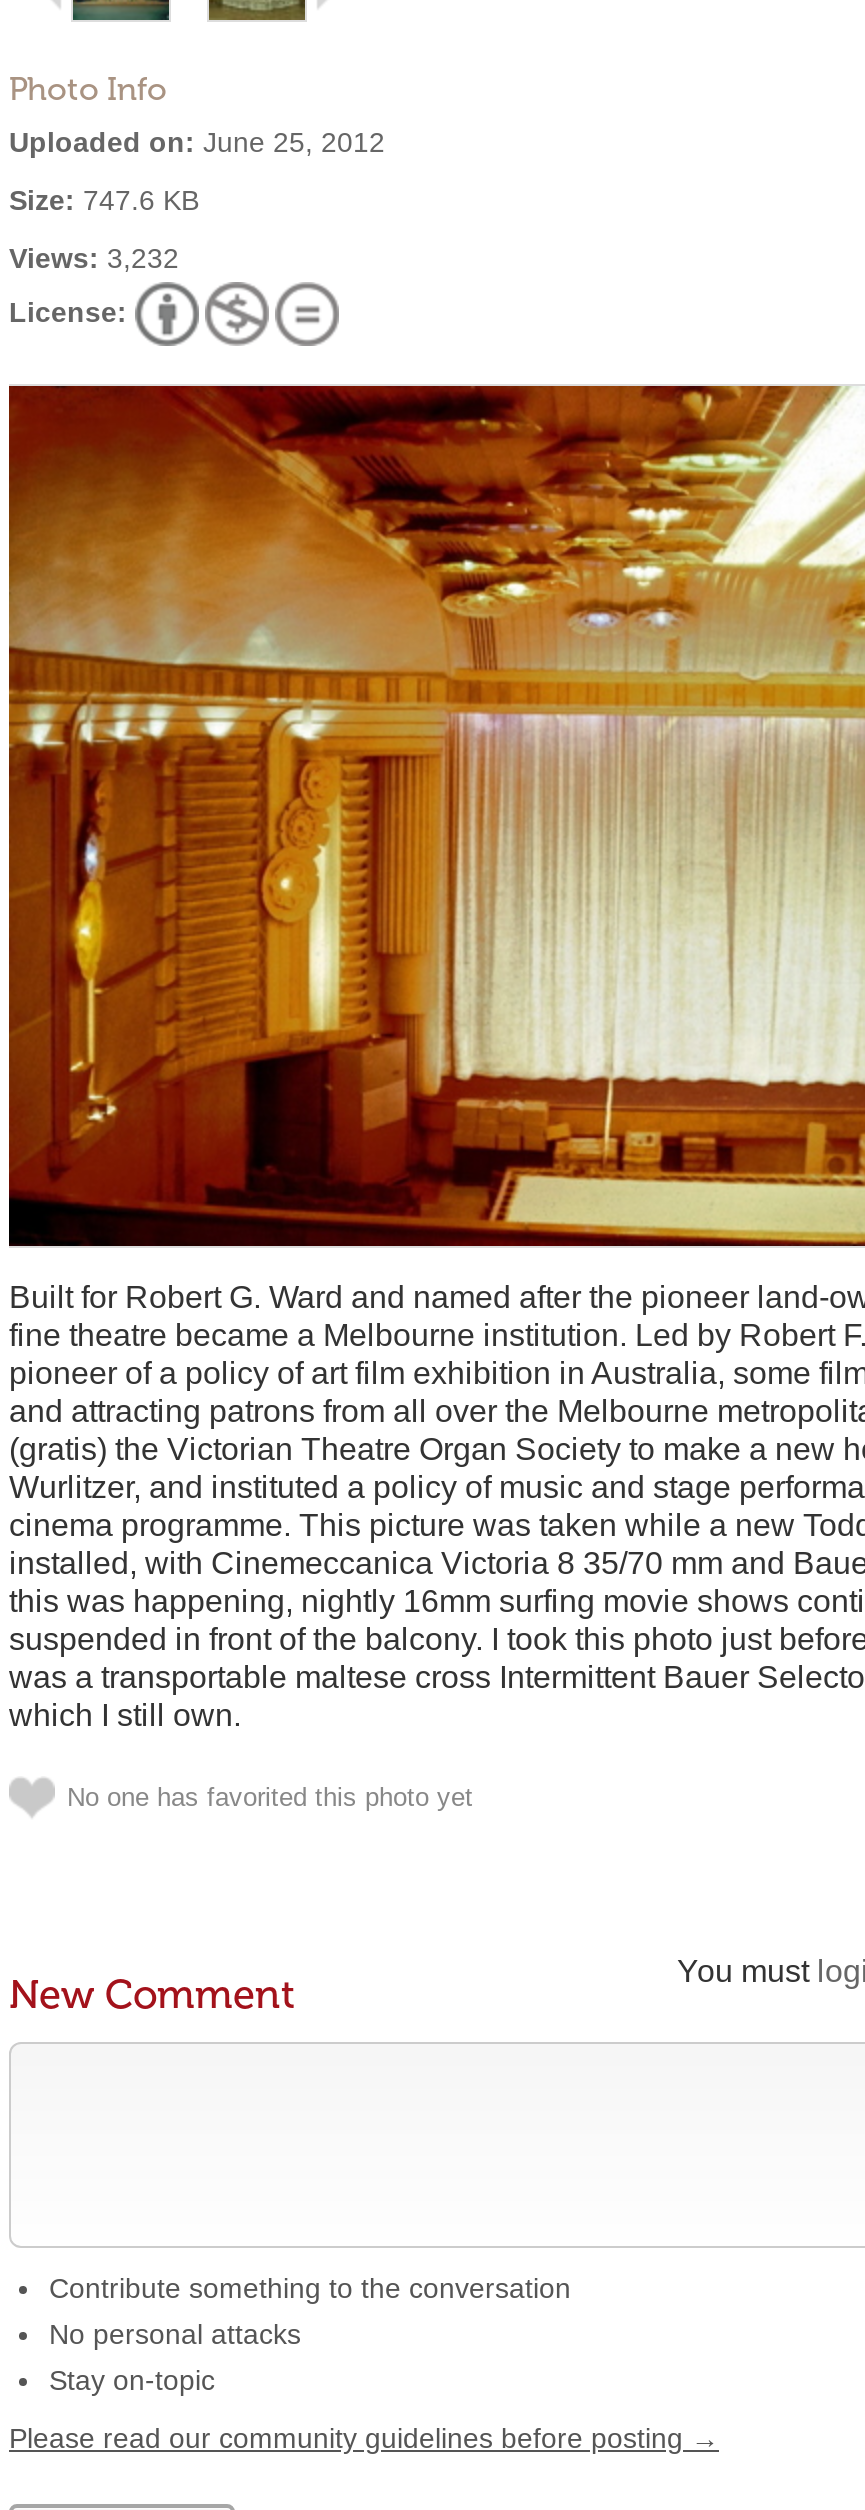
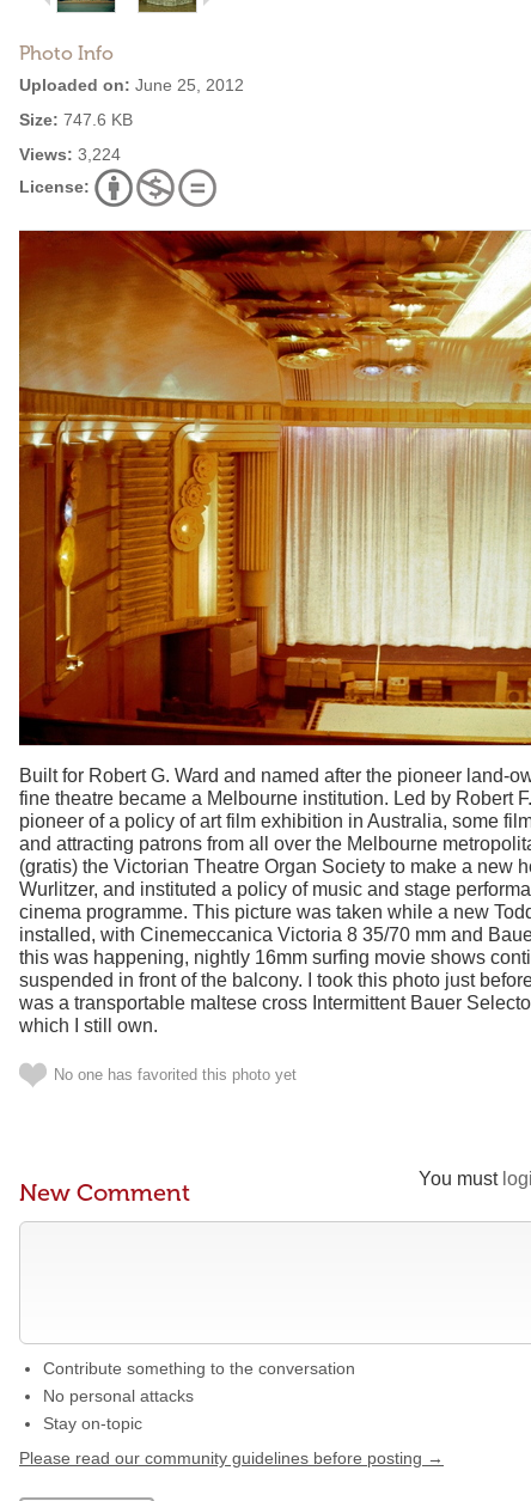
[9,242,179,274] Views: 3,232 -> [19,145,121,164] Views: 3,224

